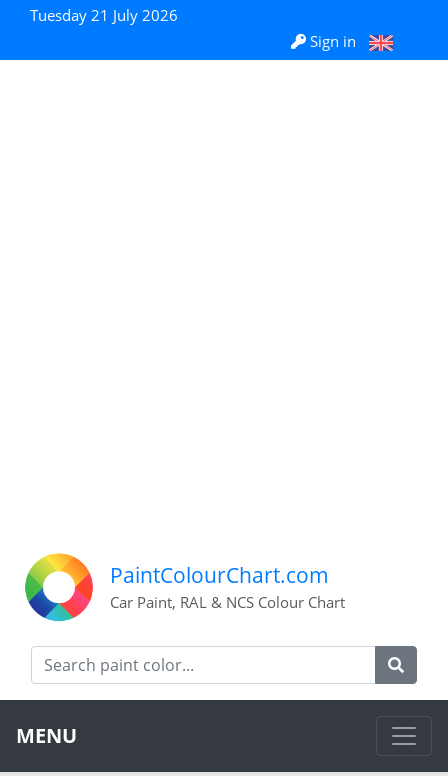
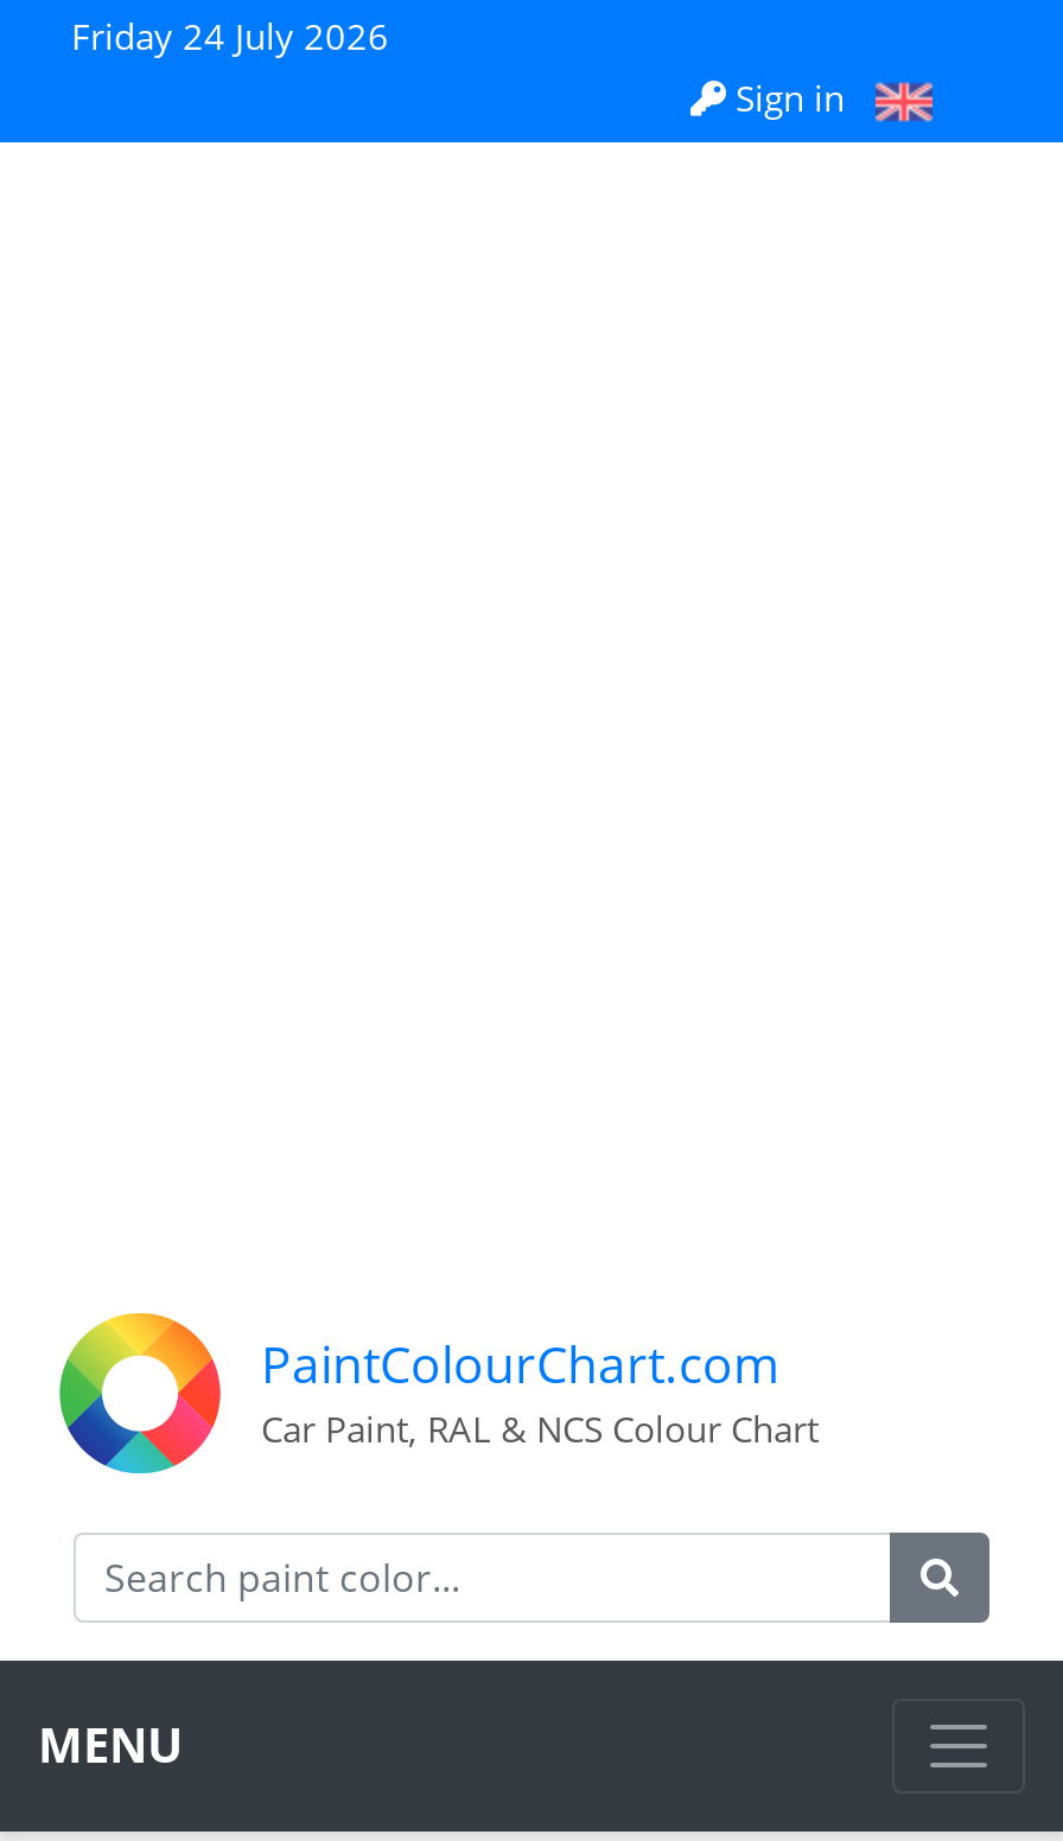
[30,5,178,25] Tuesday 21 July 2026 -> [71,12,389,59] Friday 24 July 2026

